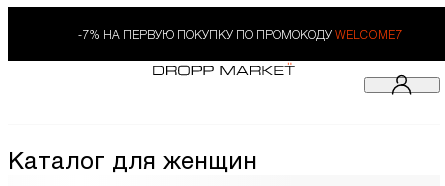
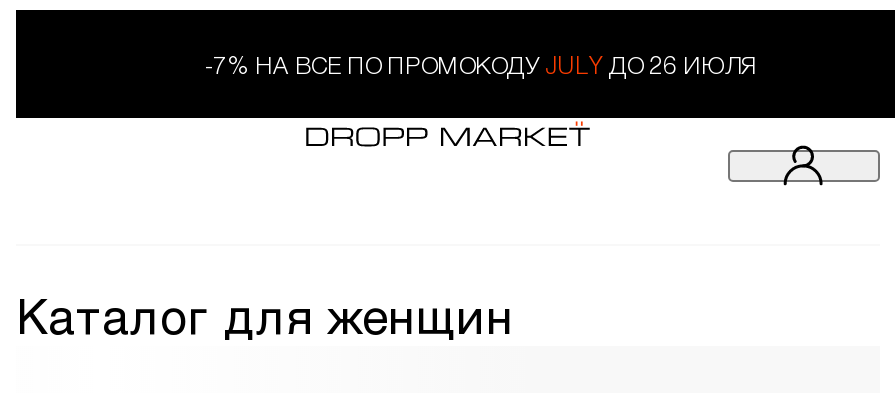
[78,27,402,41] -7% НА ПЕРВУЮ ПОКУПКУ ПО ПРОМОКОДУ WELCOME7 -> [205,50,755,78] -7% НА ВСЕ ПО ПРОМОКОДУ JULY ДО 26 ИЮЛЯ

